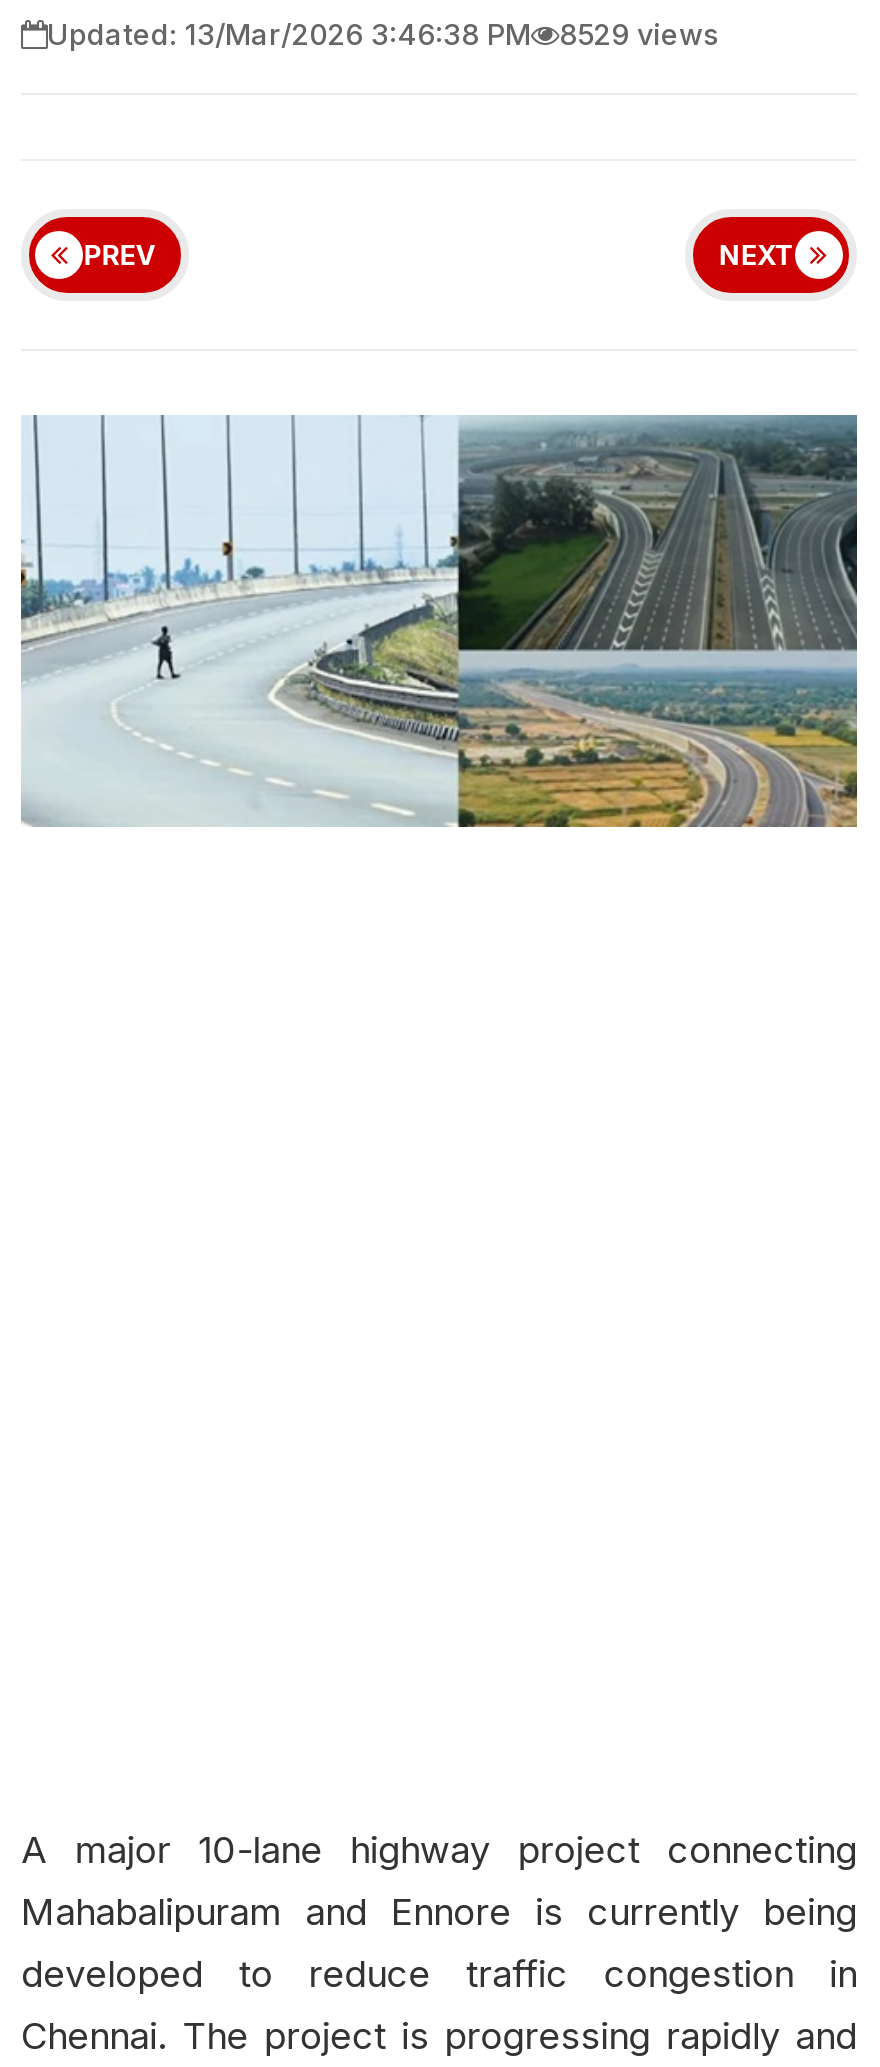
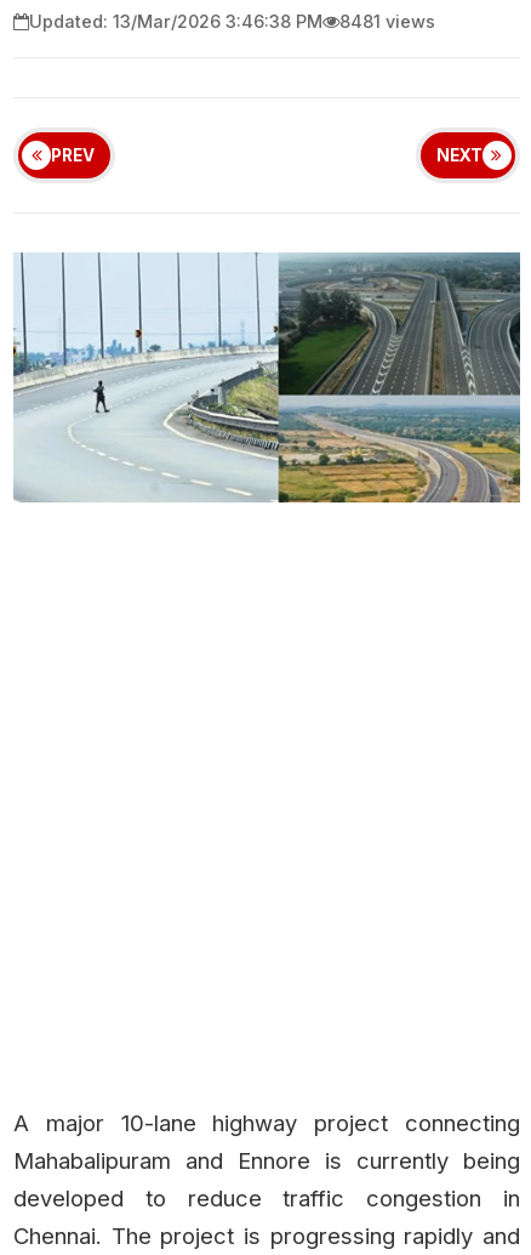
[47,17,719,51] Updated: 13/Mar/2026 3:46:38 PM 8529 views -> [29,11,435,31] Updated: 13/Mar/2026 3:46:38 PM 8481 views

